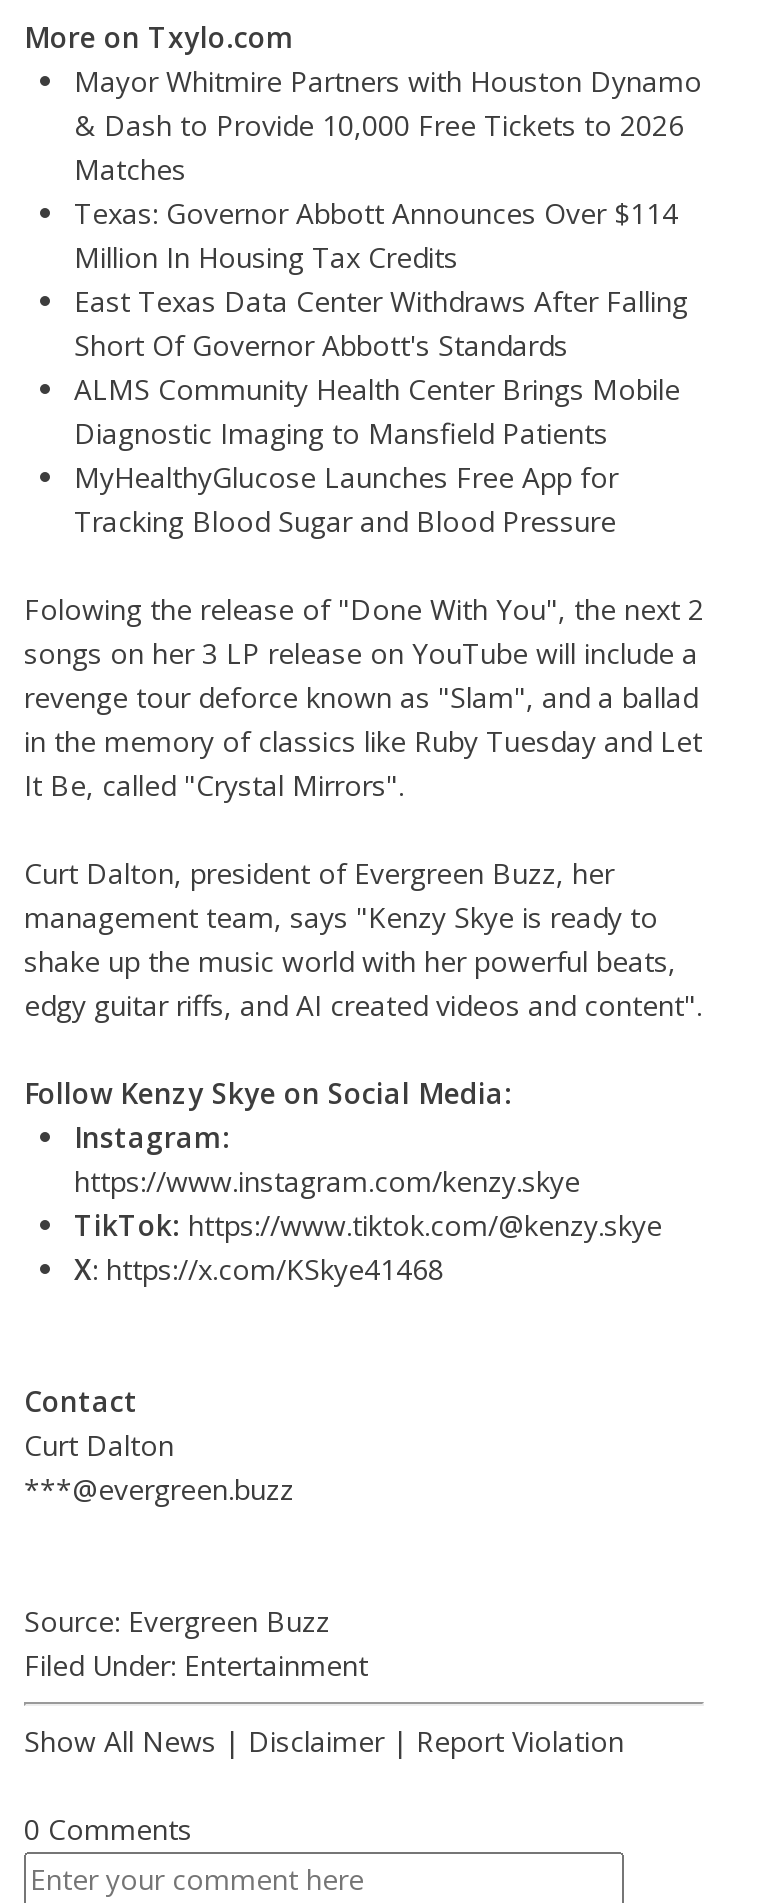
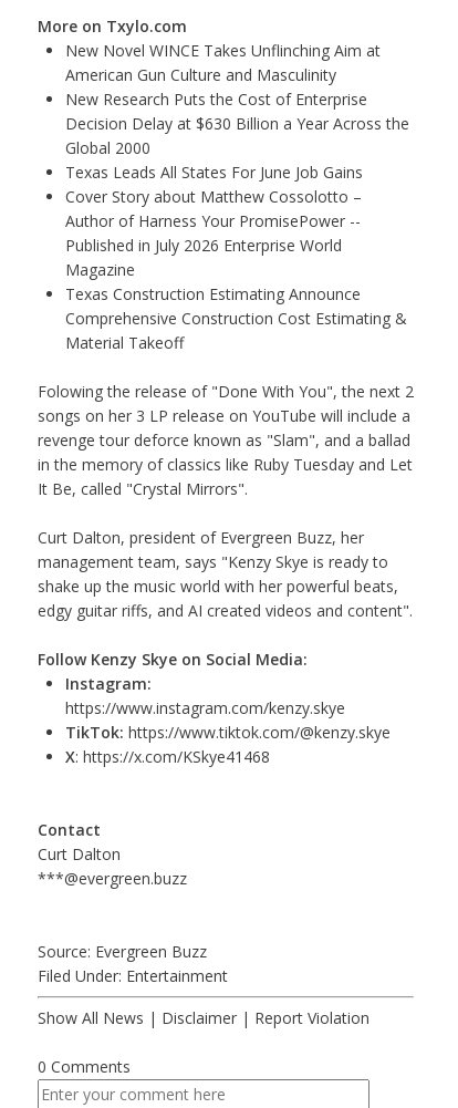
[74,62,702,540] Mayor Whitmire Partners with Houston Dynamo | & Dash to Provide 10,000 Free Tickets to 2026 | Matches | Texas: Governor Abbott Announces Over $114 | Million In Housing Tax Credits | East Texas Data Center Withdraws After Falling | Short Of Governor Abbott's Standards | ALMS Community Health Center Brings Mobile | Diagnostic Imaging to Mansfield Patients | MyHealthyGlucose Launches Free App for | Tracking Blood Sugar and Blood Pressure -> [65,40,409,353] New Novel WINCE Takes Unflinching Aim at | American Gun Culture and Masculinity | New Research Puts the Cost of Enterprise | Decision Delay at $630 Billion a Year Across the | Global 2000 | Texas Leads All States For June Job Gains | Cover Story about Matthew Cossolotto – | Author of Harness Your PromisePower -- | Published in July 2026 Enterprise World | Magazine | Texas Construction Estimating Announce | Comprehensive Construction Cost Estimating & | Material Takeoff

